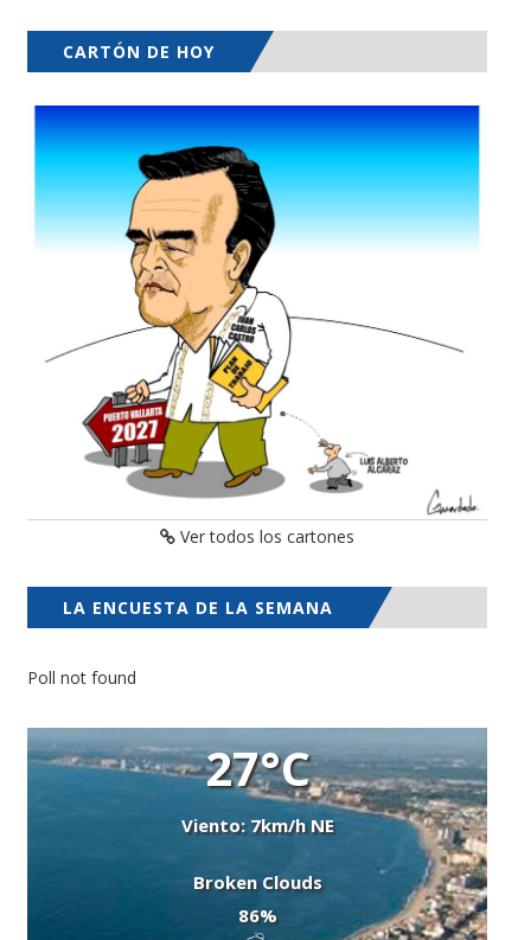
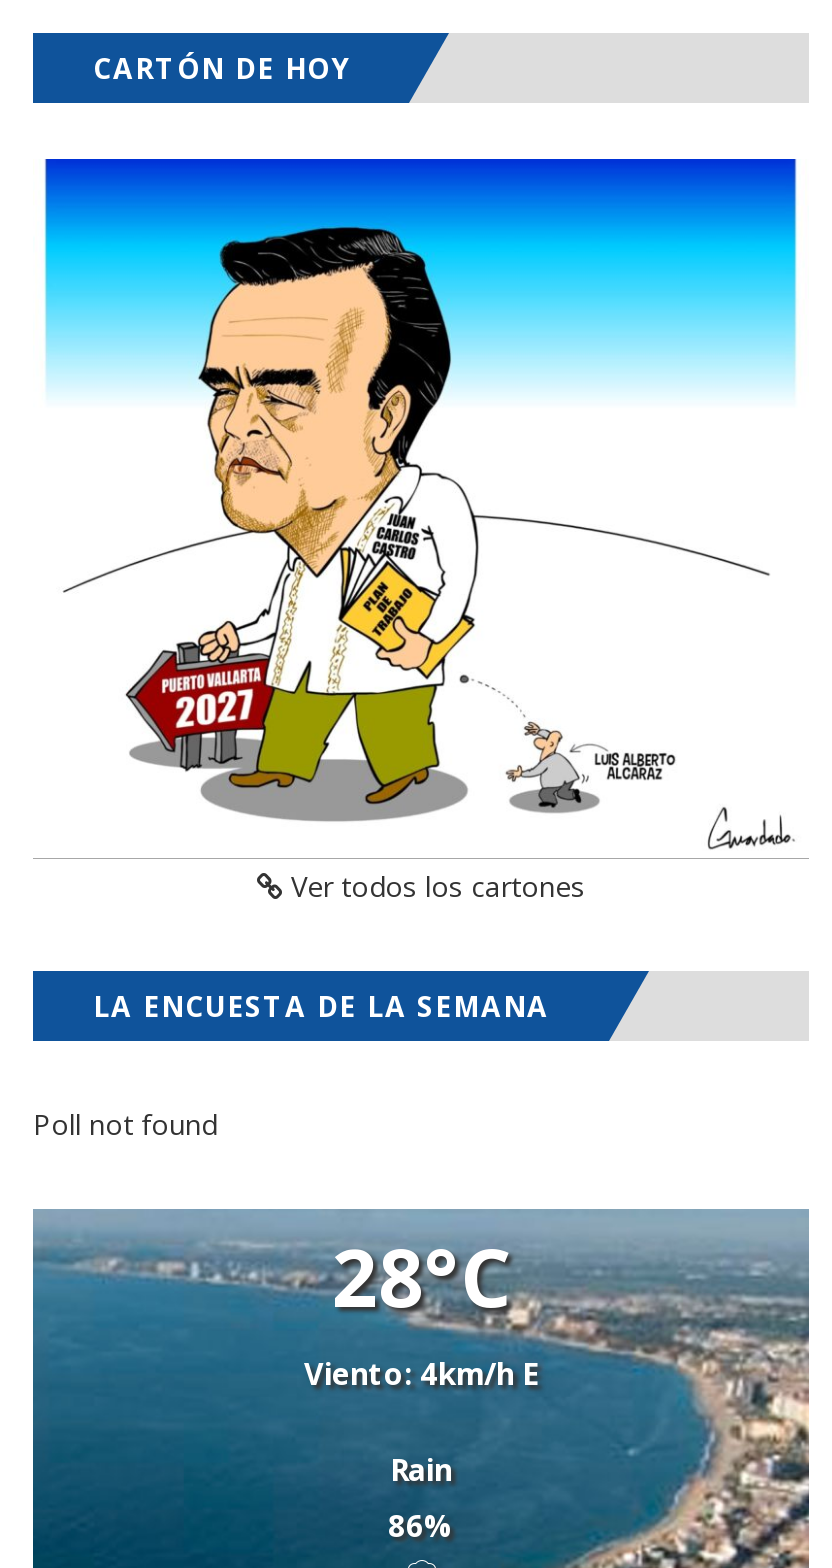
[181,735,334,837] 27°C | Viento: 7km/h NE -> [304,1221,538,1393] 28°C | Viento: 4km/h E
[193,870,322,893] Broken Clouds -> [390,1449,452,1489] Rain

